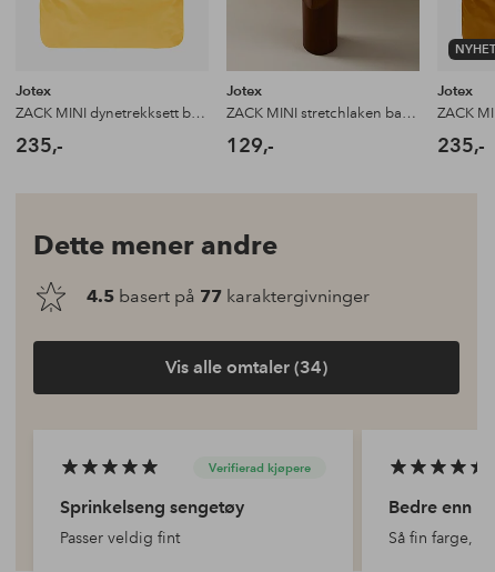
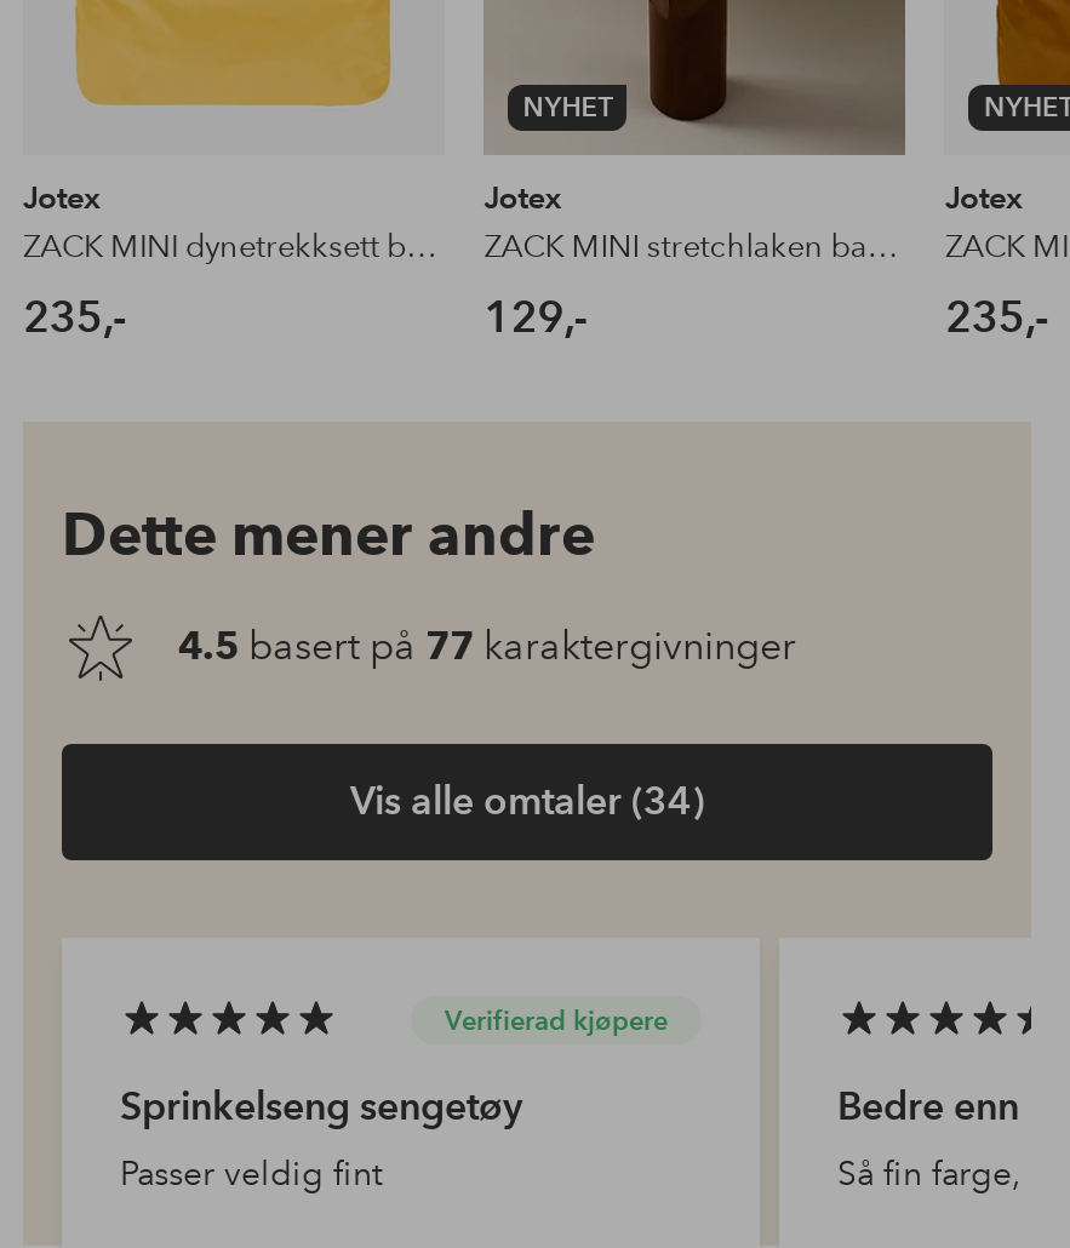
none -> [523,89,612,123] NYHET

